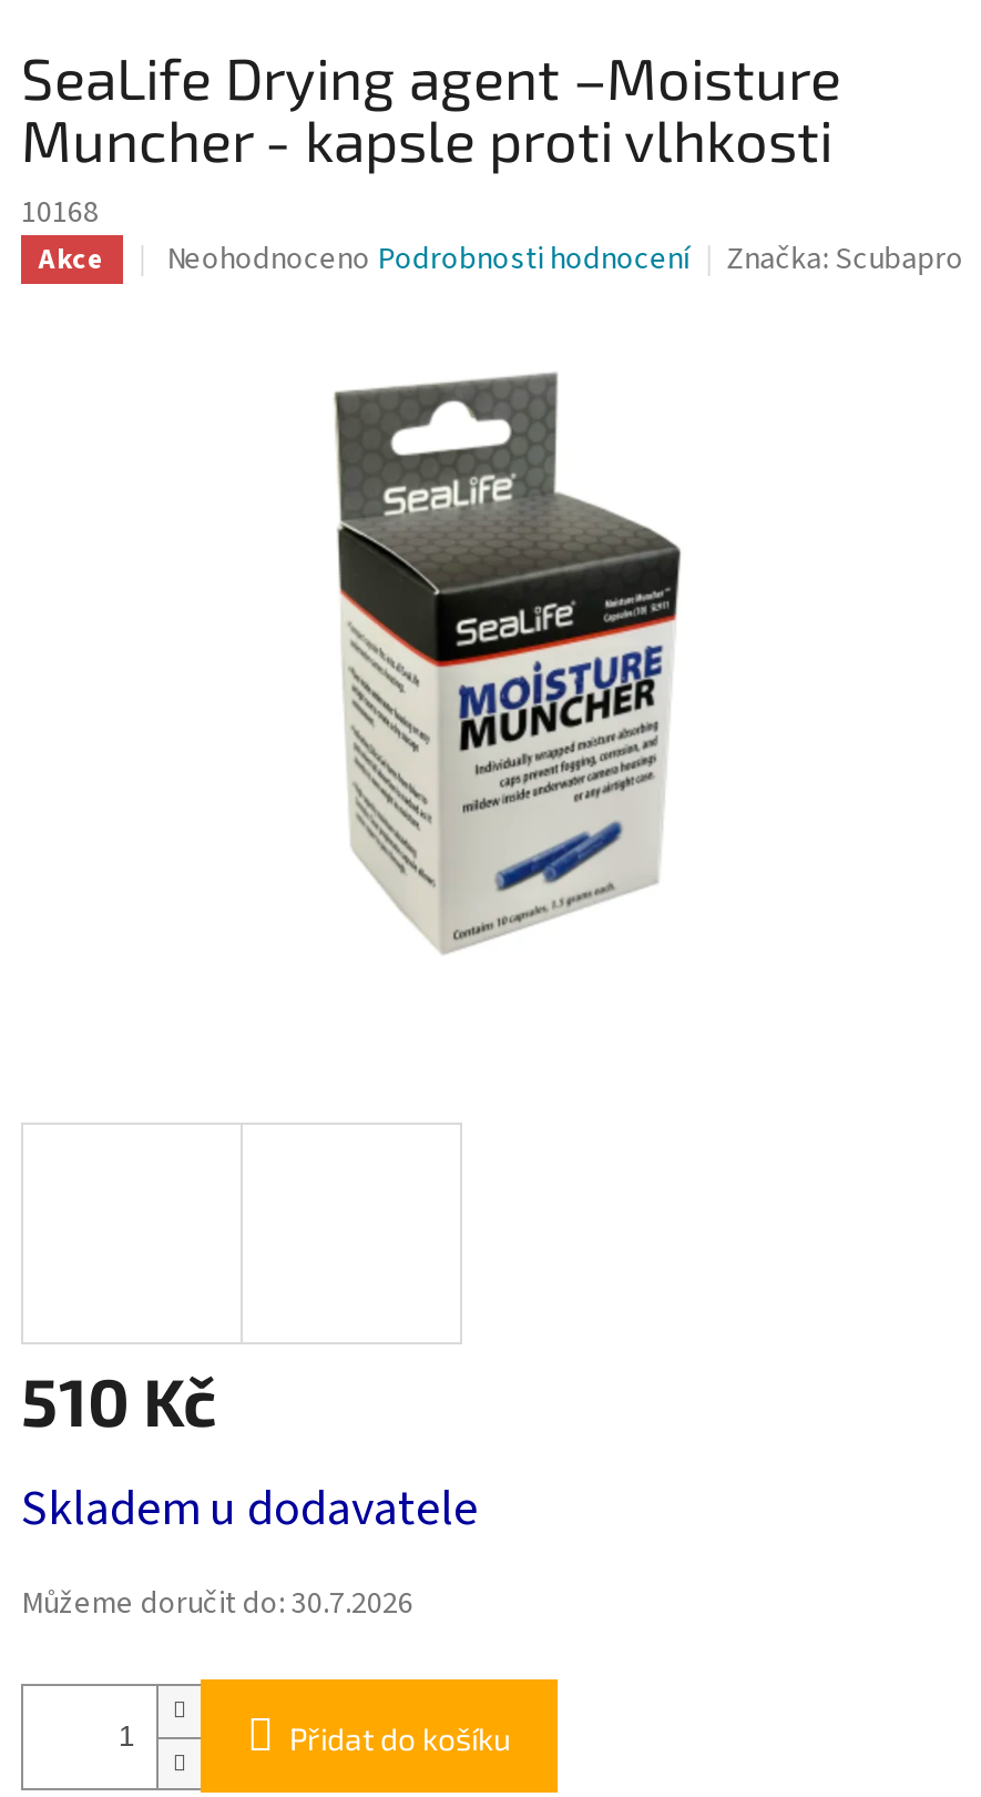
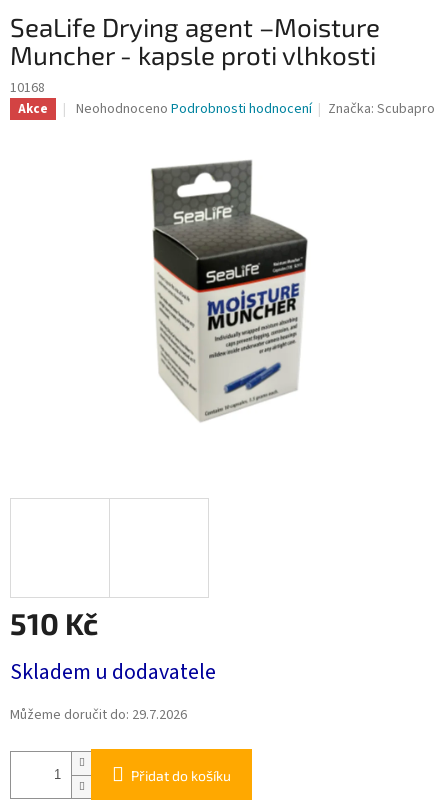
[21,1583,413,1627] Můžeme doručit do: 30.7.2026 -> [10,705,187,725] Můžeme doručit do: 29.7.2026

